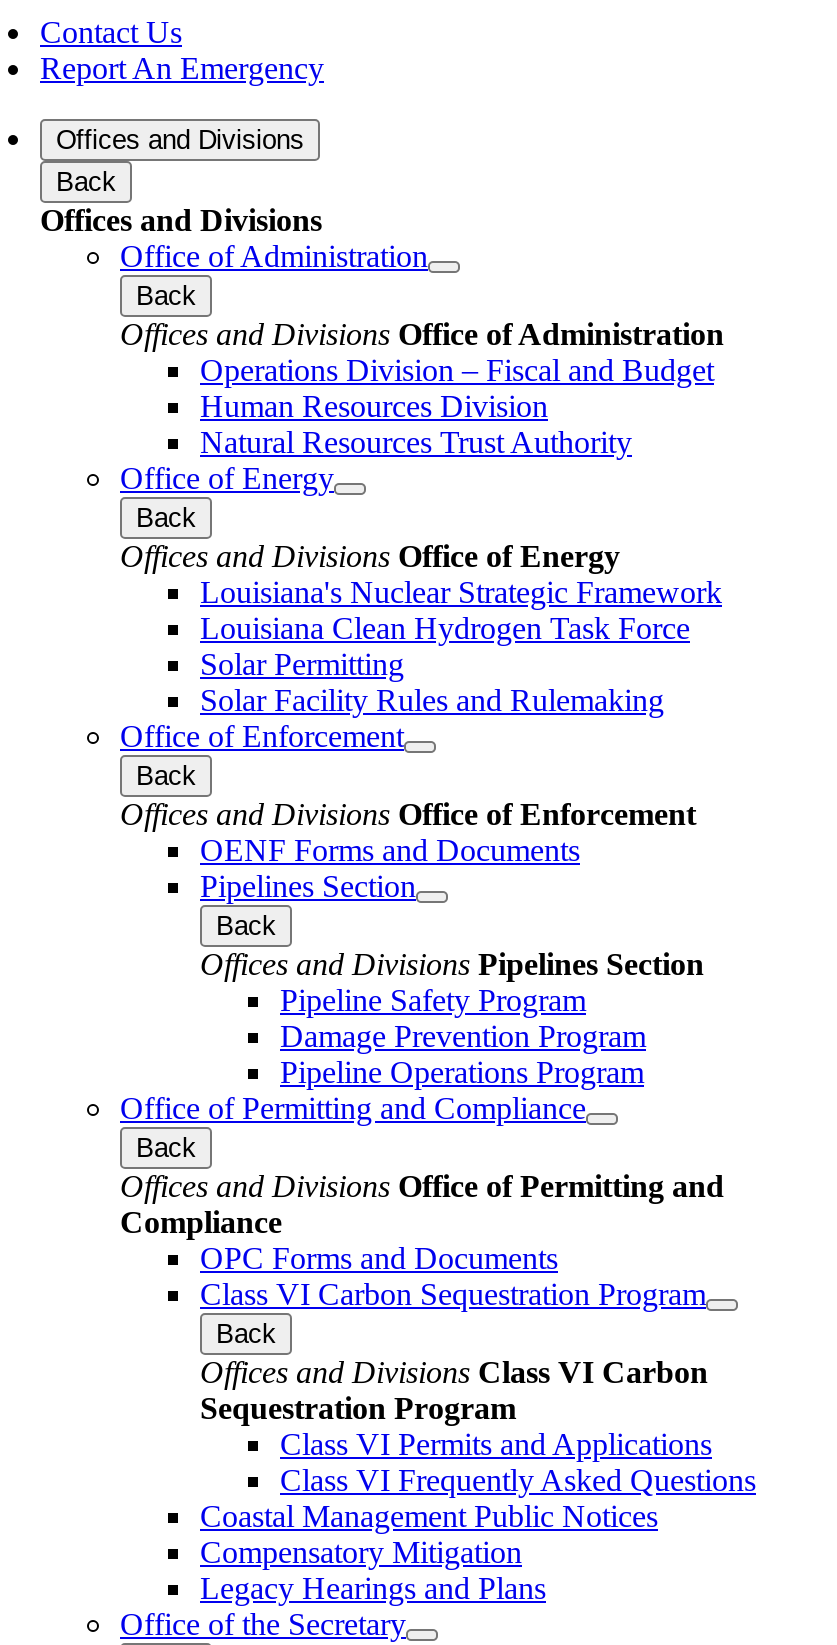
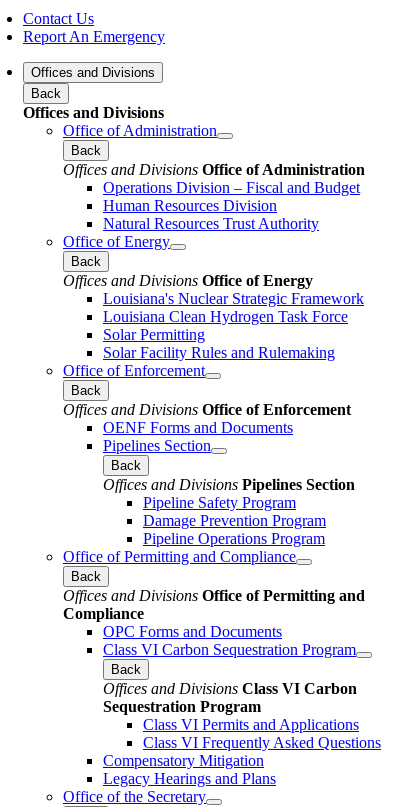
[200,1498,658,1532] Coastal Management Public Notices -> none

